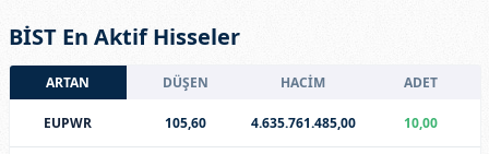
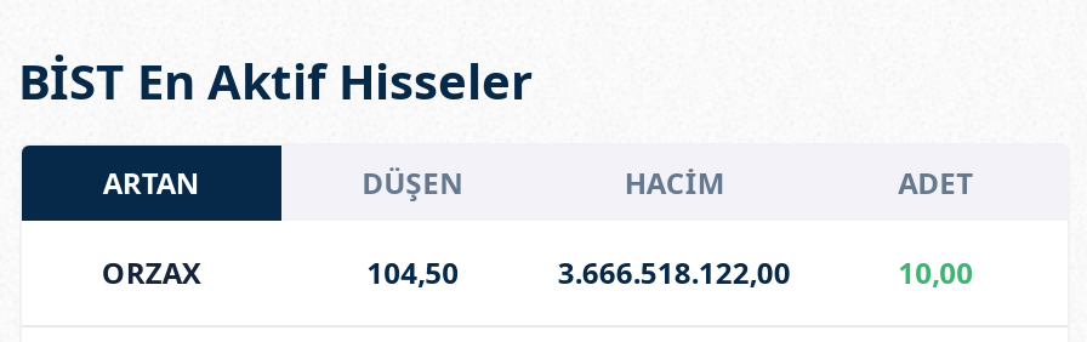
[44,113,356,132] EUPWR | 105,60 | 4.635.761.485,00 -> [102,251,791,293] ORZAX | 104,50 | 3.666.518.122,00

